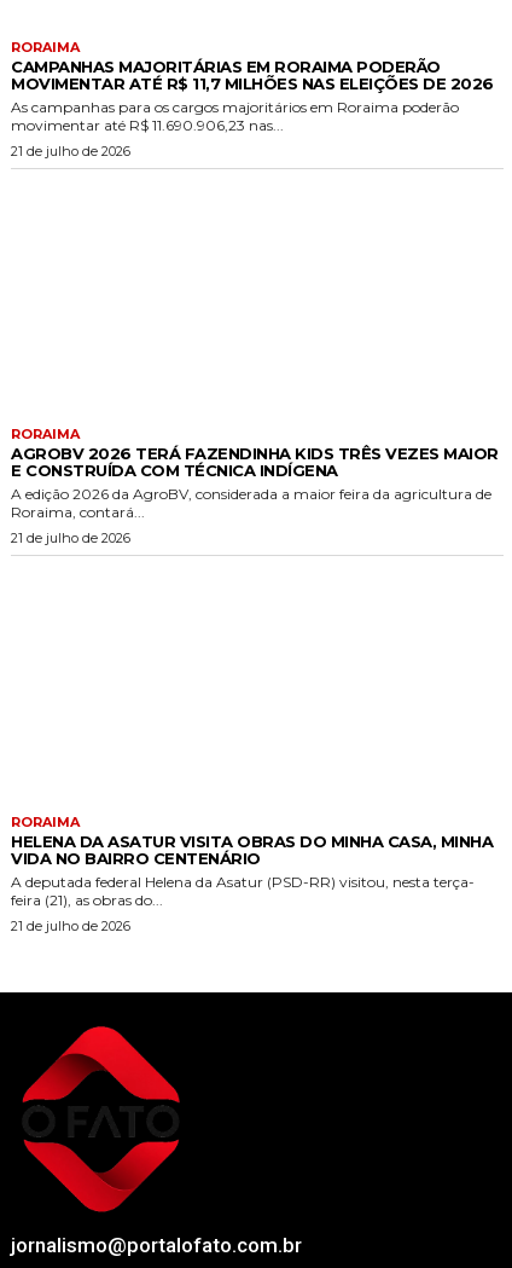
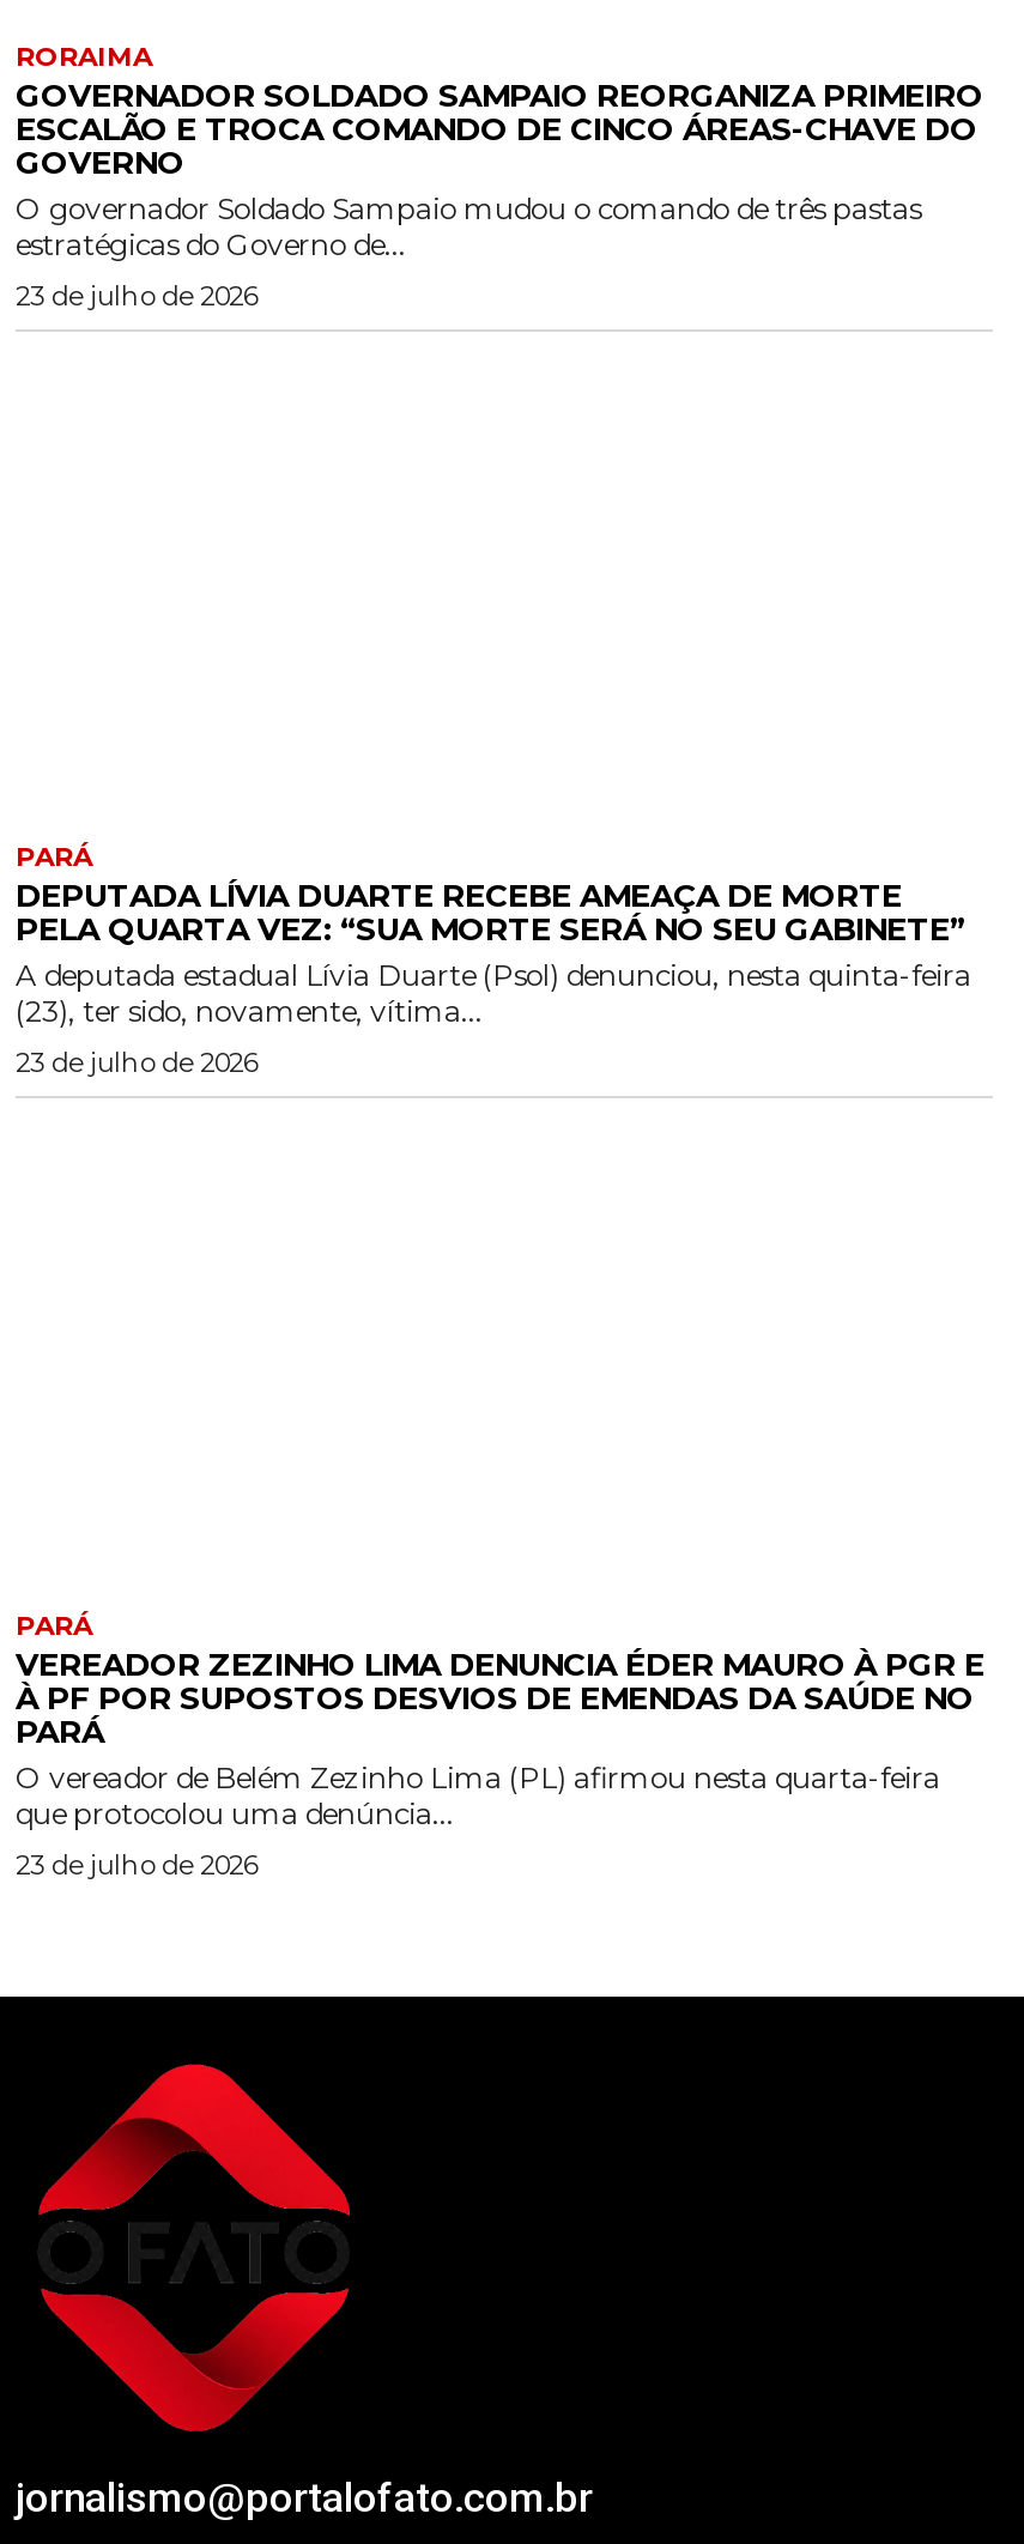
[11,56,493,134] CAMPANHAS MAJORITÁRIAS EM RORAIMA PODERÃO | MOVIMENTAR ATÉ R$ 11,7 MILHÕES NAS ELEIÇÕES DE 2026 | As campanhas para os cargos majoritários em Roraima poderão | movimentar até R$ 11.690.906,23 nas... -> [16,75,983,262] GOVERNADOR SOLDADO SAMPAIO REORGANIZA PRIMEIRO | ESCALÃO E TROCA COMANDO DE CINCO ÁREAS-CHAVE DO | GOVERNO | O governador Soldado Sampaio mudou o comando de três pastas | estratégicas do Governo de...
[11,142,130,159] 21 de julho de 2026 -> [16,278,257,312] 23 de julho de 2026
[11,426,498,521] RORAIMA | AGROBV 2026 TERÁ FAZENDINHA KIDS TRÊS VEZES MAIOR | E CONSTRUÍDA COM TÉCNICA INDÍGENA | A edição 2026 da AgroBV, considerada a maior feira da agricultura de | Roraima, contará... -> [16,840,971,1029] PARÁ | DEPUTADA LÍVIA DUARTE RECEBE AMEAÇA DE MORTE | PELA QUARTA VEZ: “SUA MORTE SERÁ NO SEU GABINETE” | A deputada estadual Lívia Duarte (Psol) denunciou, nesta quinta-feira | (23), ter sido, novamente, vítima...
[11,530,130,547] 21 de julho de 2026 -> [16,1046,257,1080] 23 de julho de 2026
[11,813,493,909] RORAIMA | HELENA DA ASATUR VISITA OBRAS DO MINHA CASA, MINHA | VIDA NO BAIRRO CENTENÁRIO | A deputada federal Helena da Asatur (PSD-RR) visitou, nesta terça- | feira (21), as obras do... -> [16,1608,984,1831] PARÁ | VEREADOR ZEZINHO LIMA DENUNCIA ÉDER MAURO À PGR E | À PF POR SUPOSTOS DESVIOS DE EMENDAS DA SAÚDE NO | PARÁ | O vereador de Belém Zezinho Lima (PL) afirmou nesta quarta-feira | que protocolou uma denúncia...
[11,917,130,934] 21 de julho de 2026 -> [16,1848,257,1881] 23 de julho de 2026

